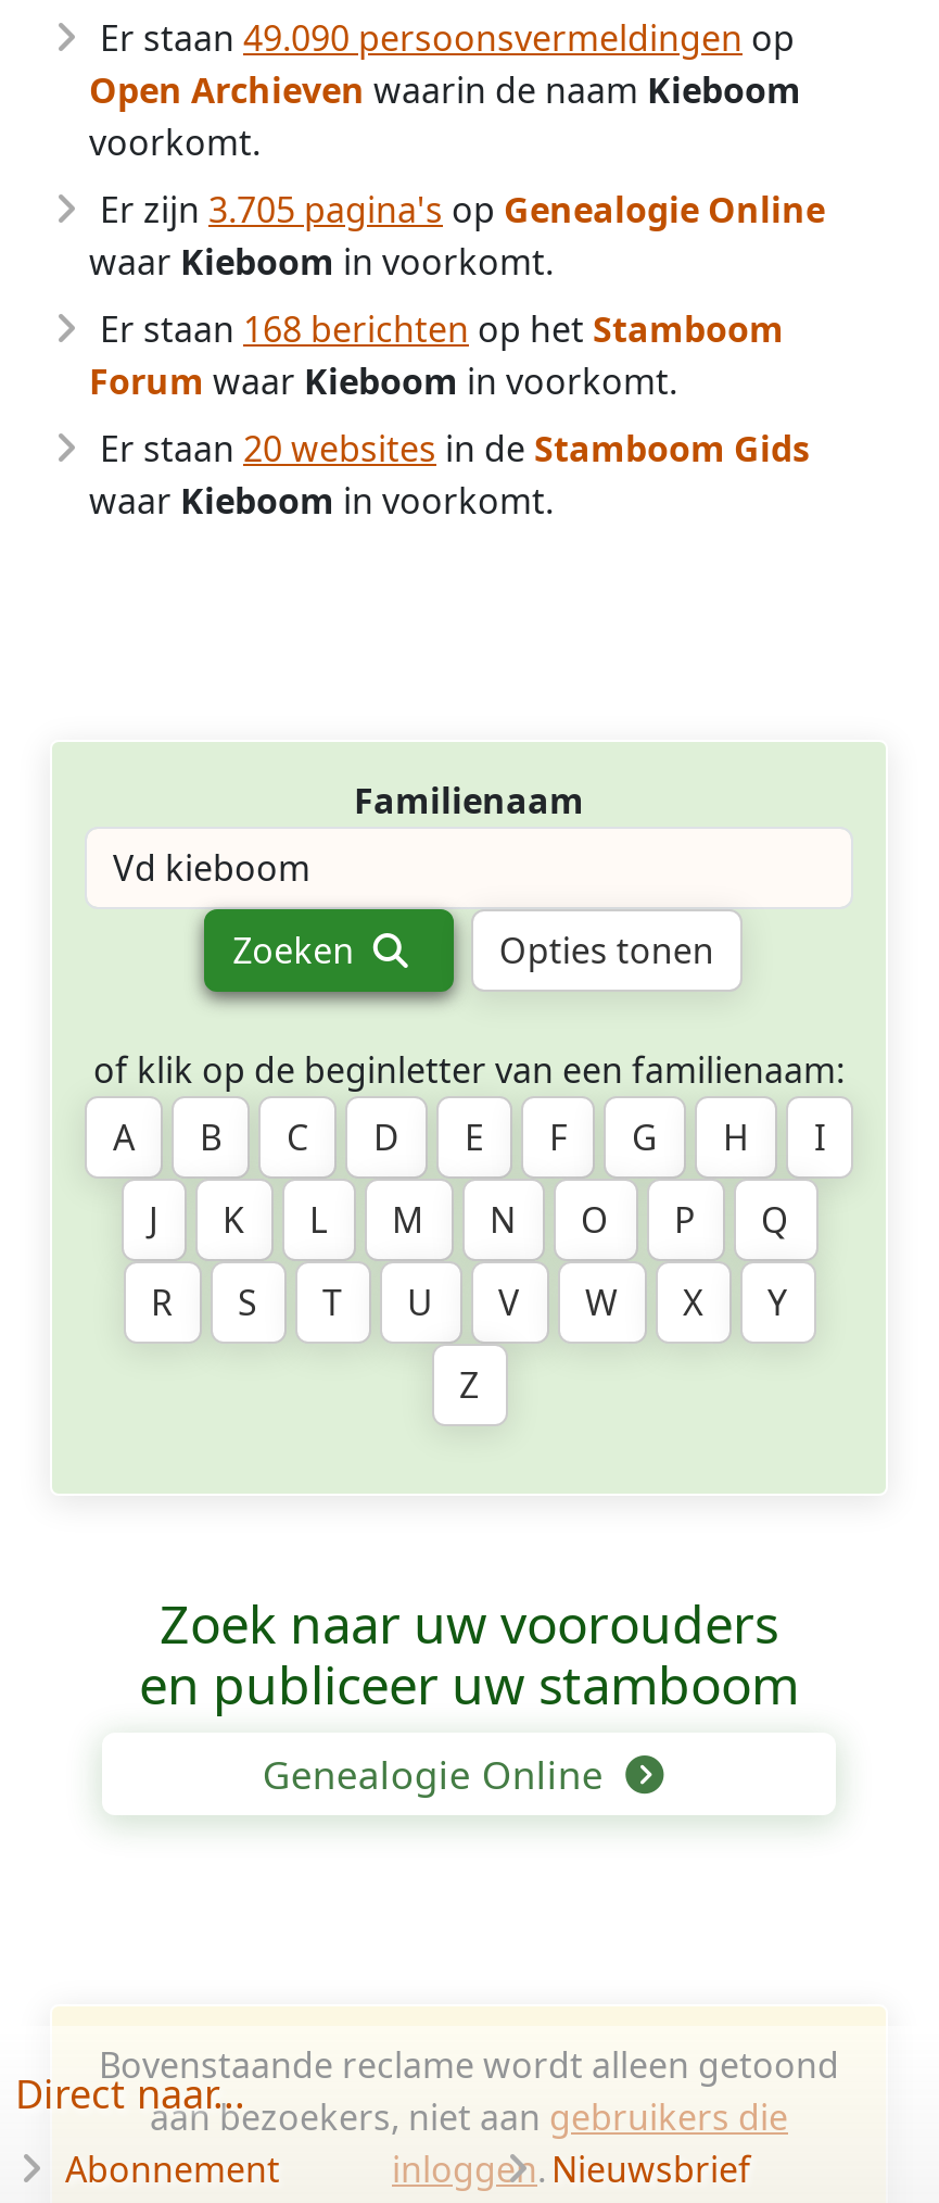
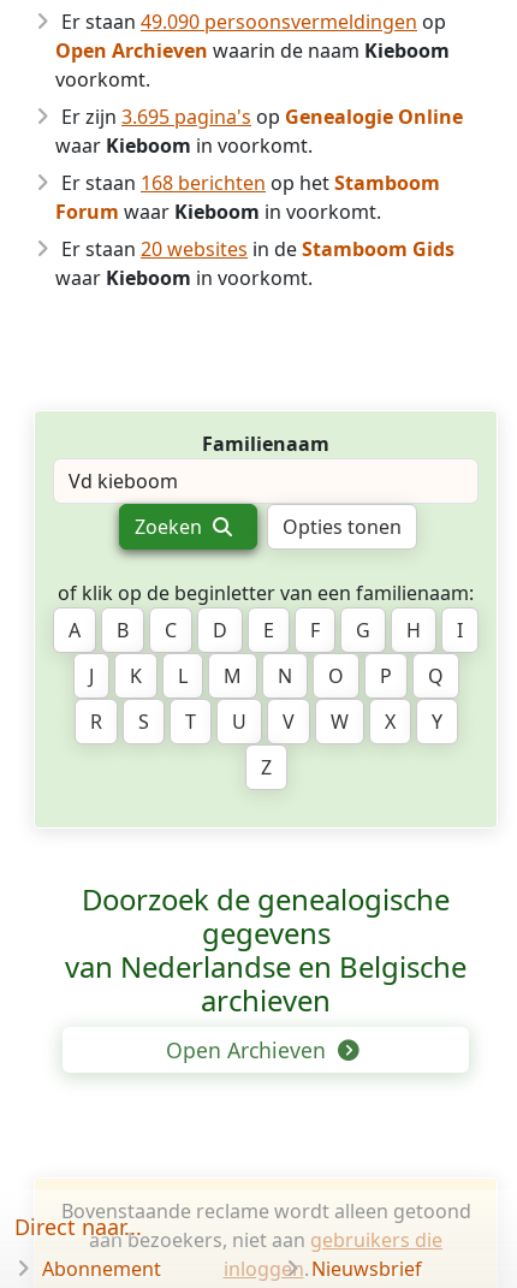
[100,186,825,234] Er zijn 3.705 pagina's op Genealogie Online -> [61,103,463,130] Er zijn 3.695 pagina's op Genealogie Online
[139,1587,799,1800] Zoek naar uw voorouders | en publiceer uw stamboom | Genealogie Online -> [65,879,467,1064] Doorzoek de genealogische | gegevens | van Nederlandse en Belgische | archieven | Open Archieven

